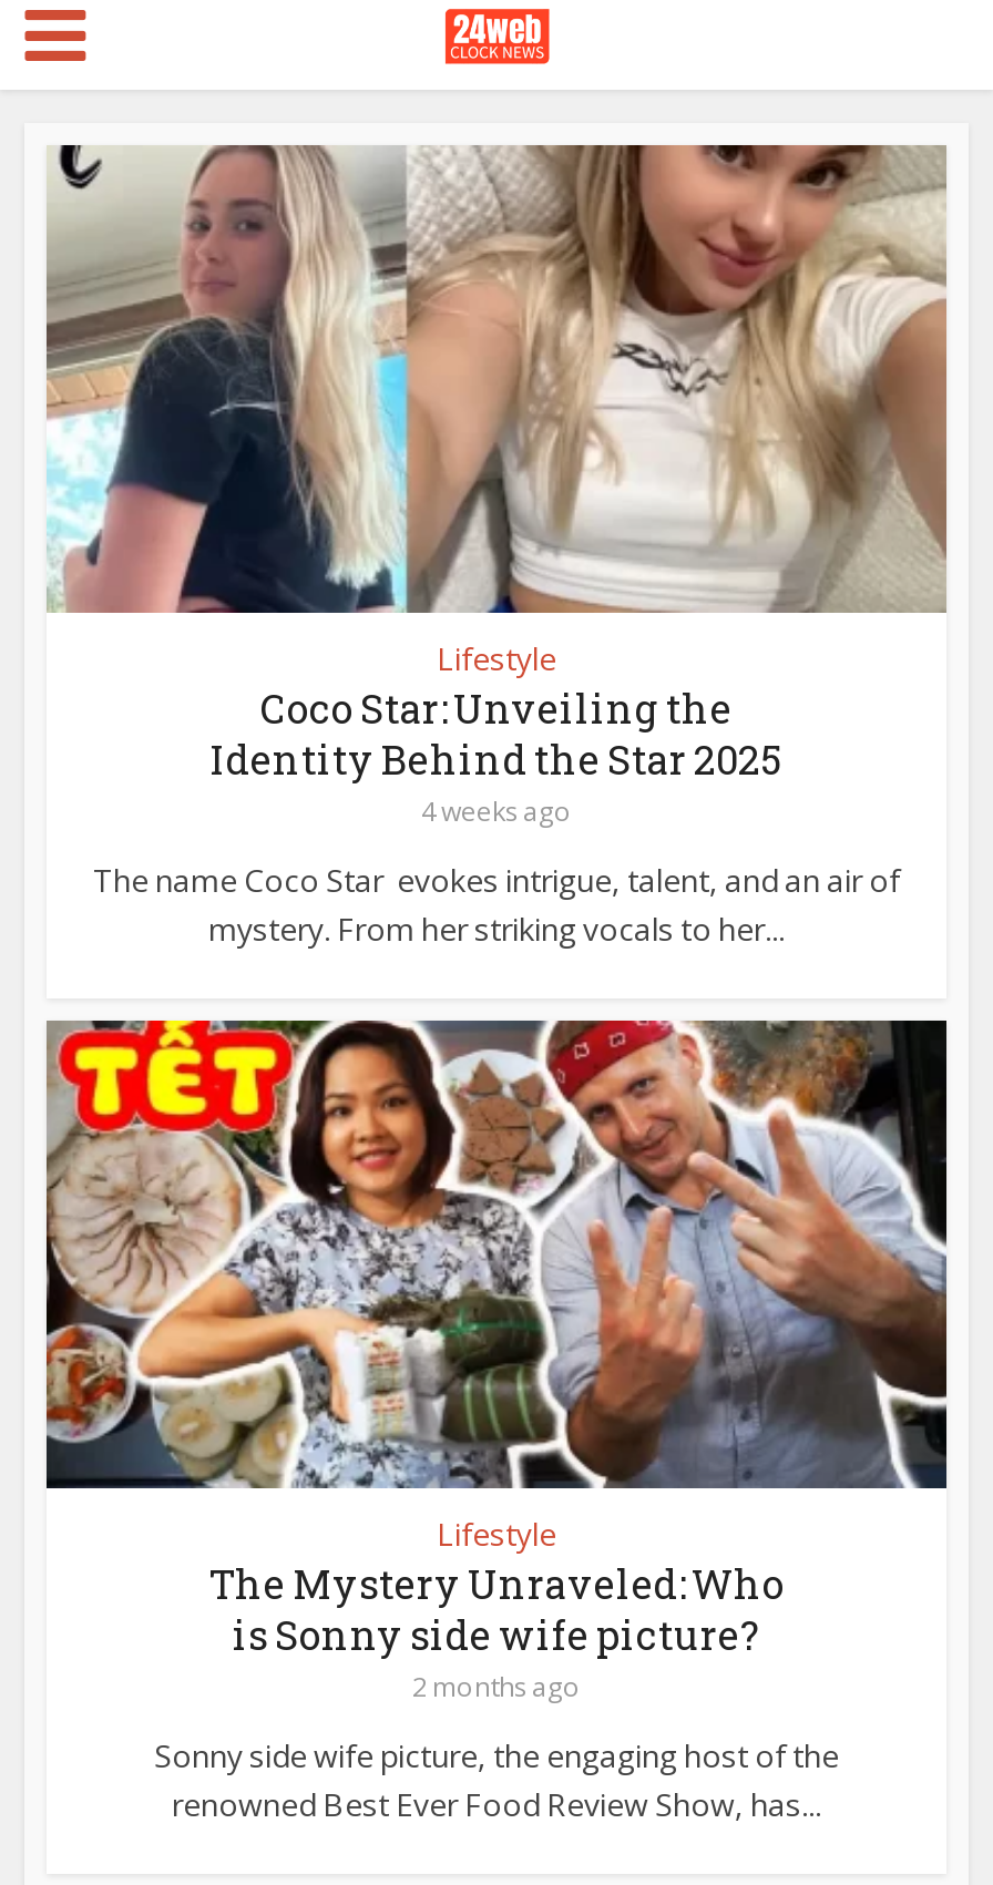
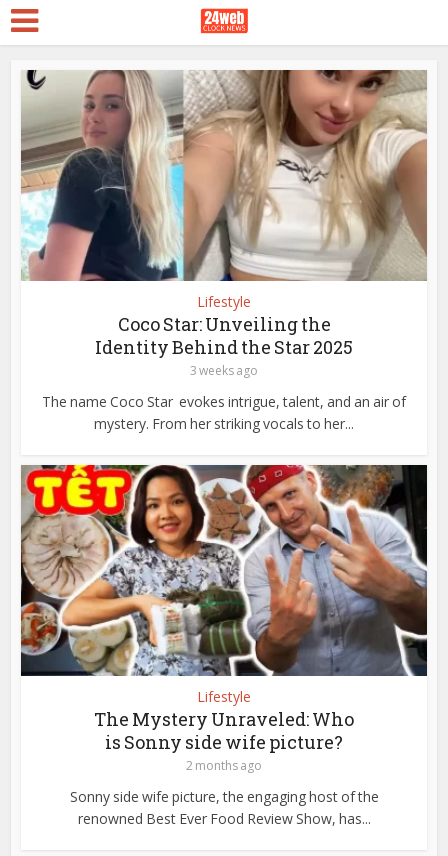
[421,792,572,830] 4 weeks ago -> [190,362,258,379] 3 weeks ago

